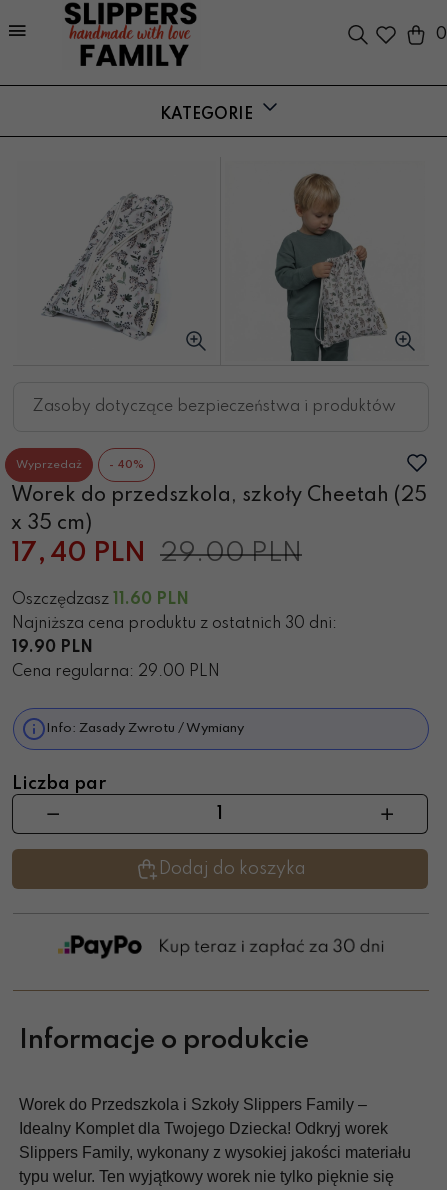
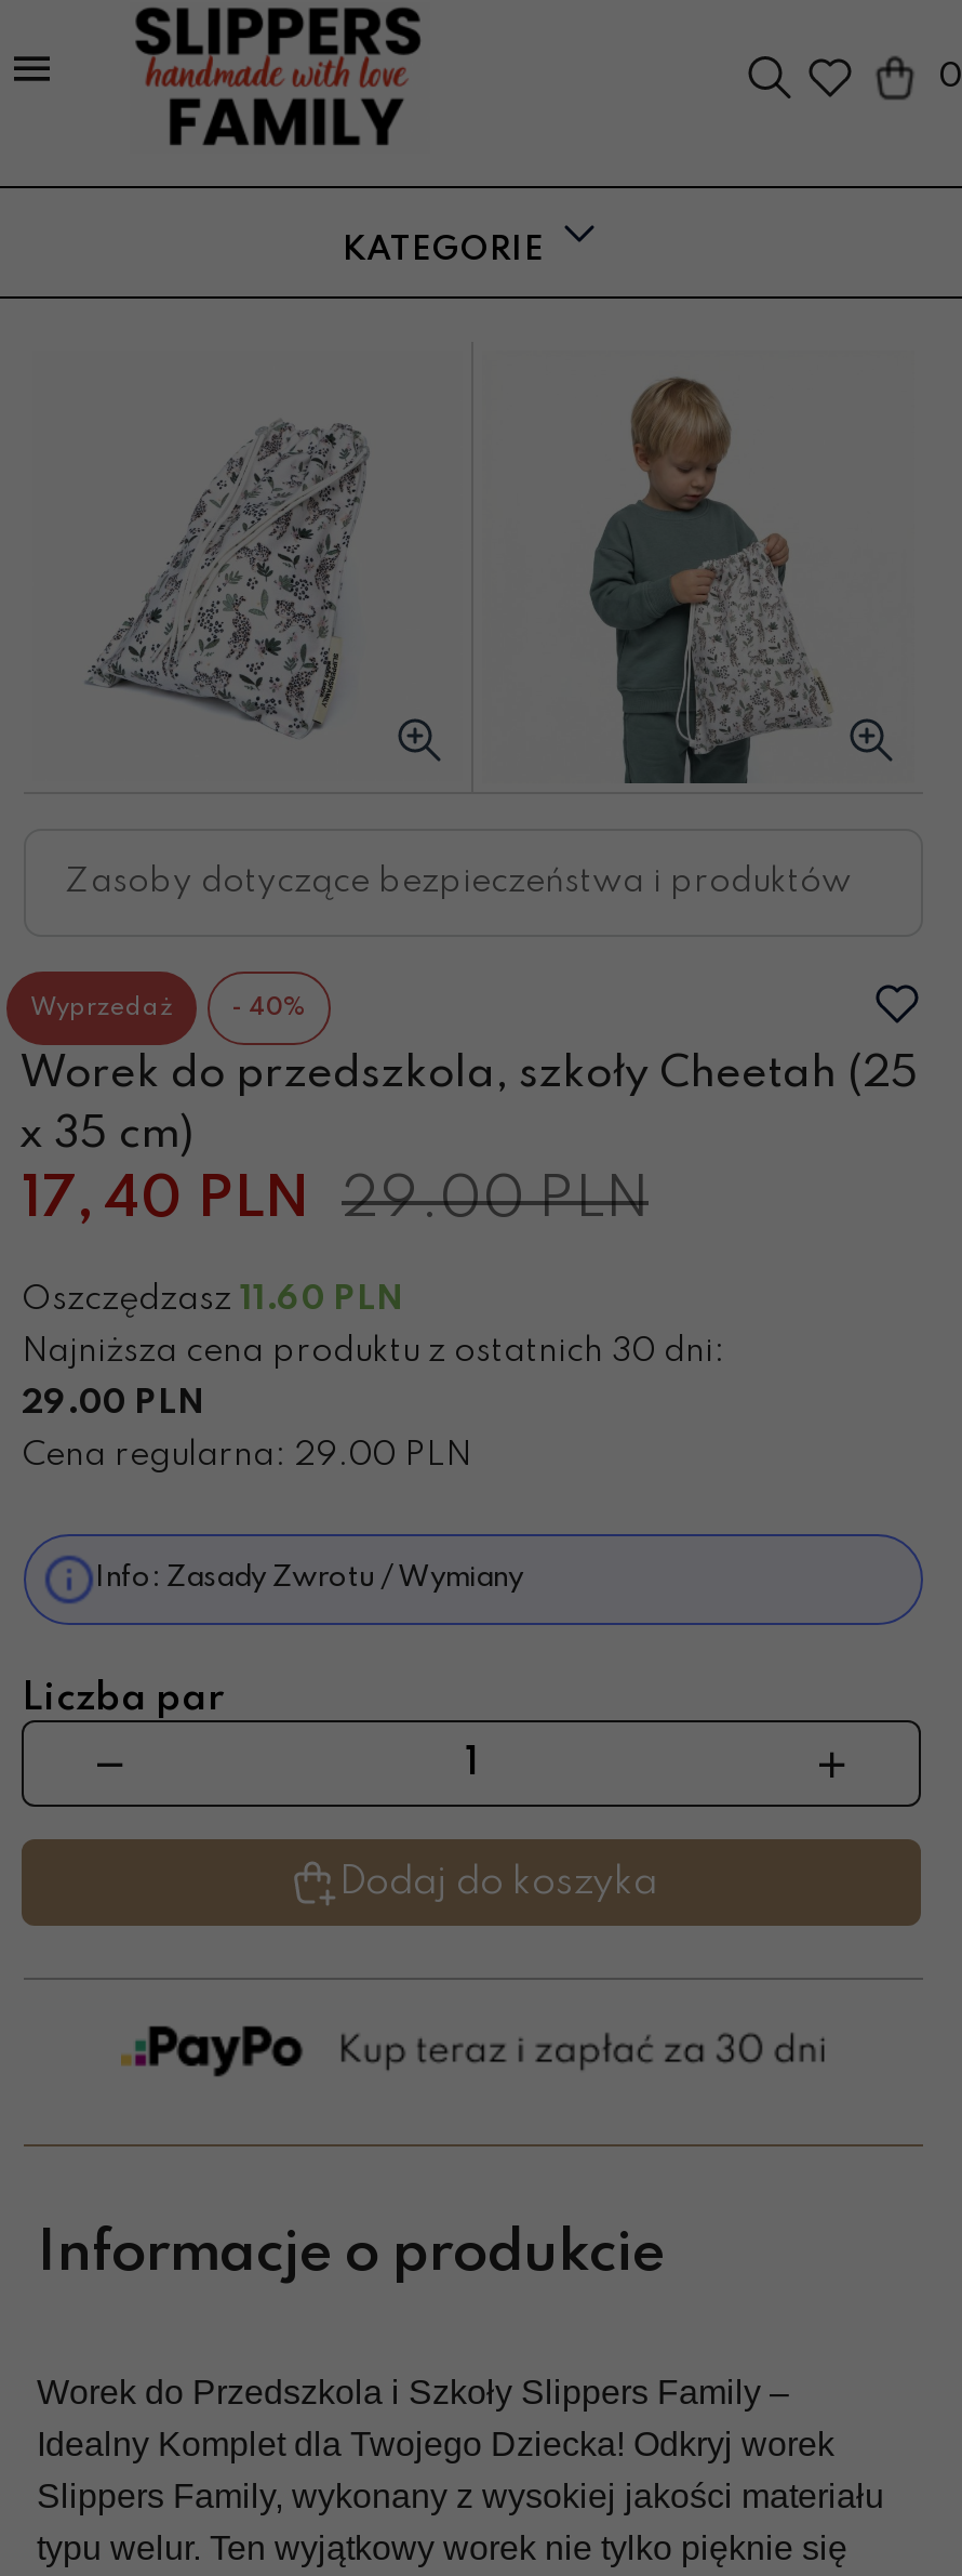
[12,640,93,656] 19.90 PLN -> [22,1387,205,1422] 29.00 PLN

